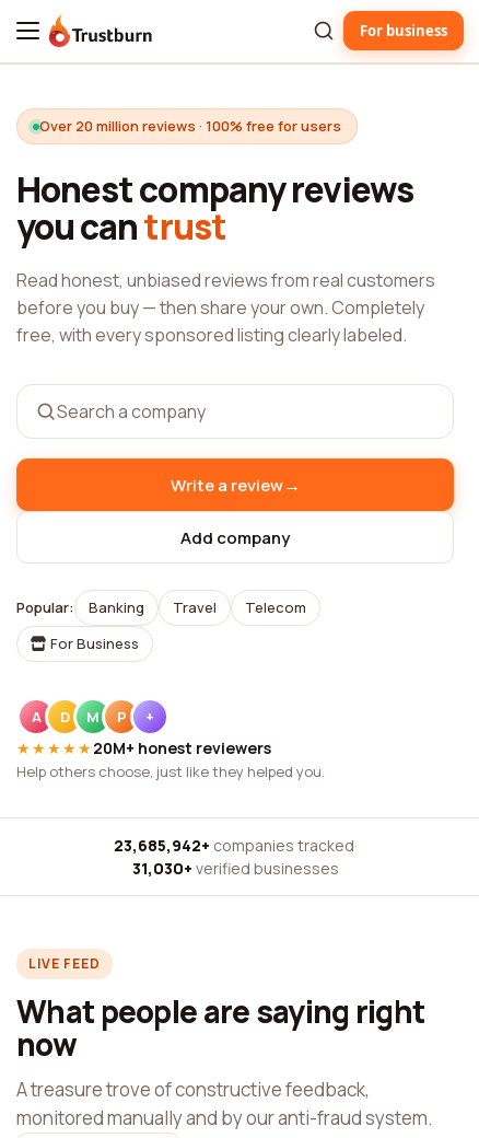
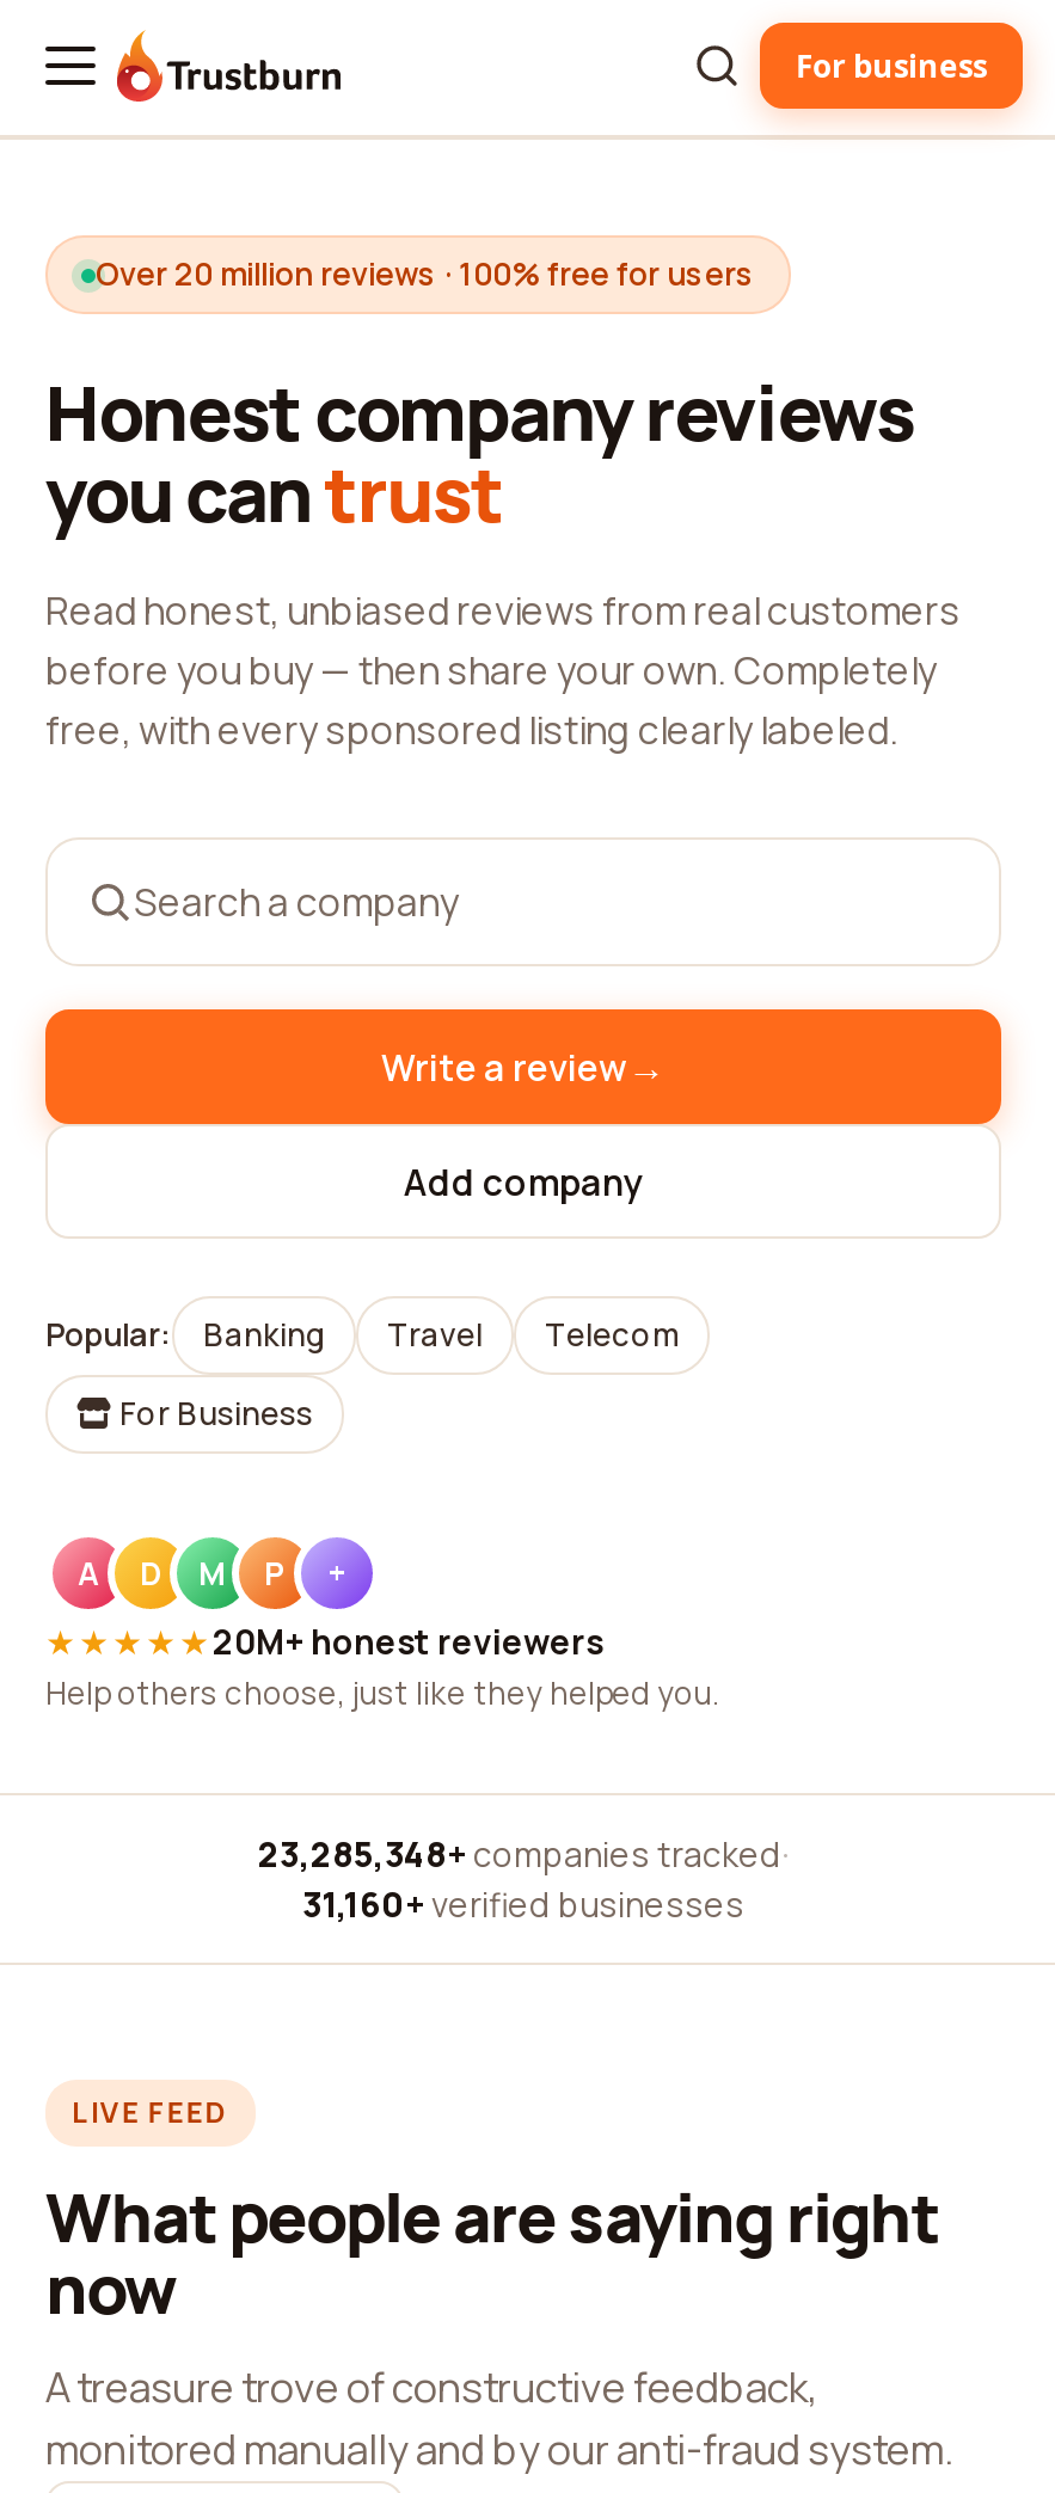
[113,835,357,856] 23,685,942+ companies tracked · -> [258,1831,789,1877] 23,285,348+ companies tracked ·
[132,858,338,879] 31,030+ verified businesses -> [302,1881,744,1927] 31,160+ verified businesses

